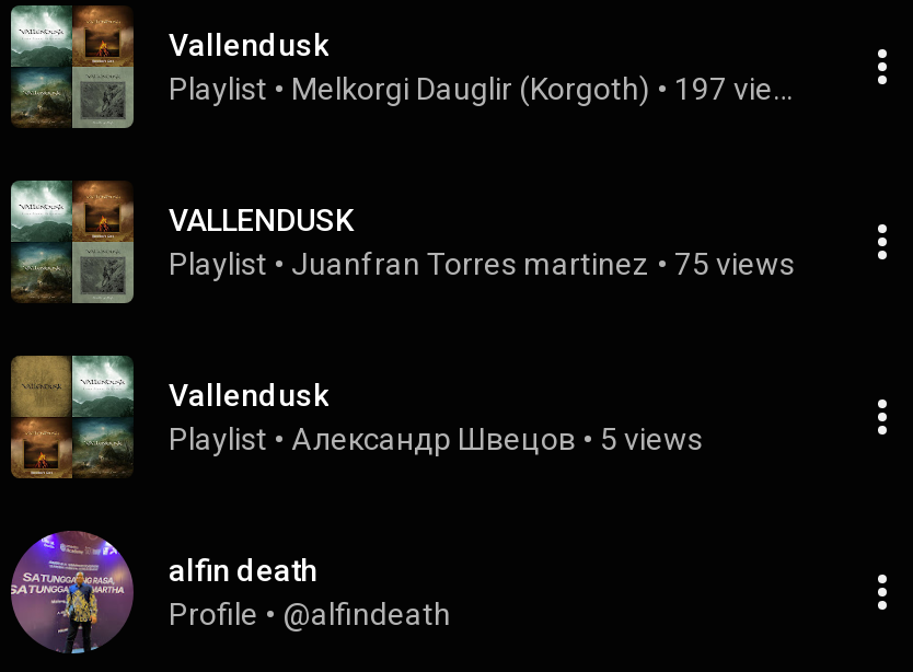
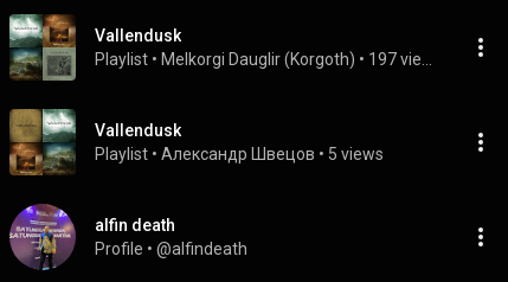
[169,202,795,281] VALLENDUSK | Playlist • Juanfran Torres martinez • 75 views -> none

